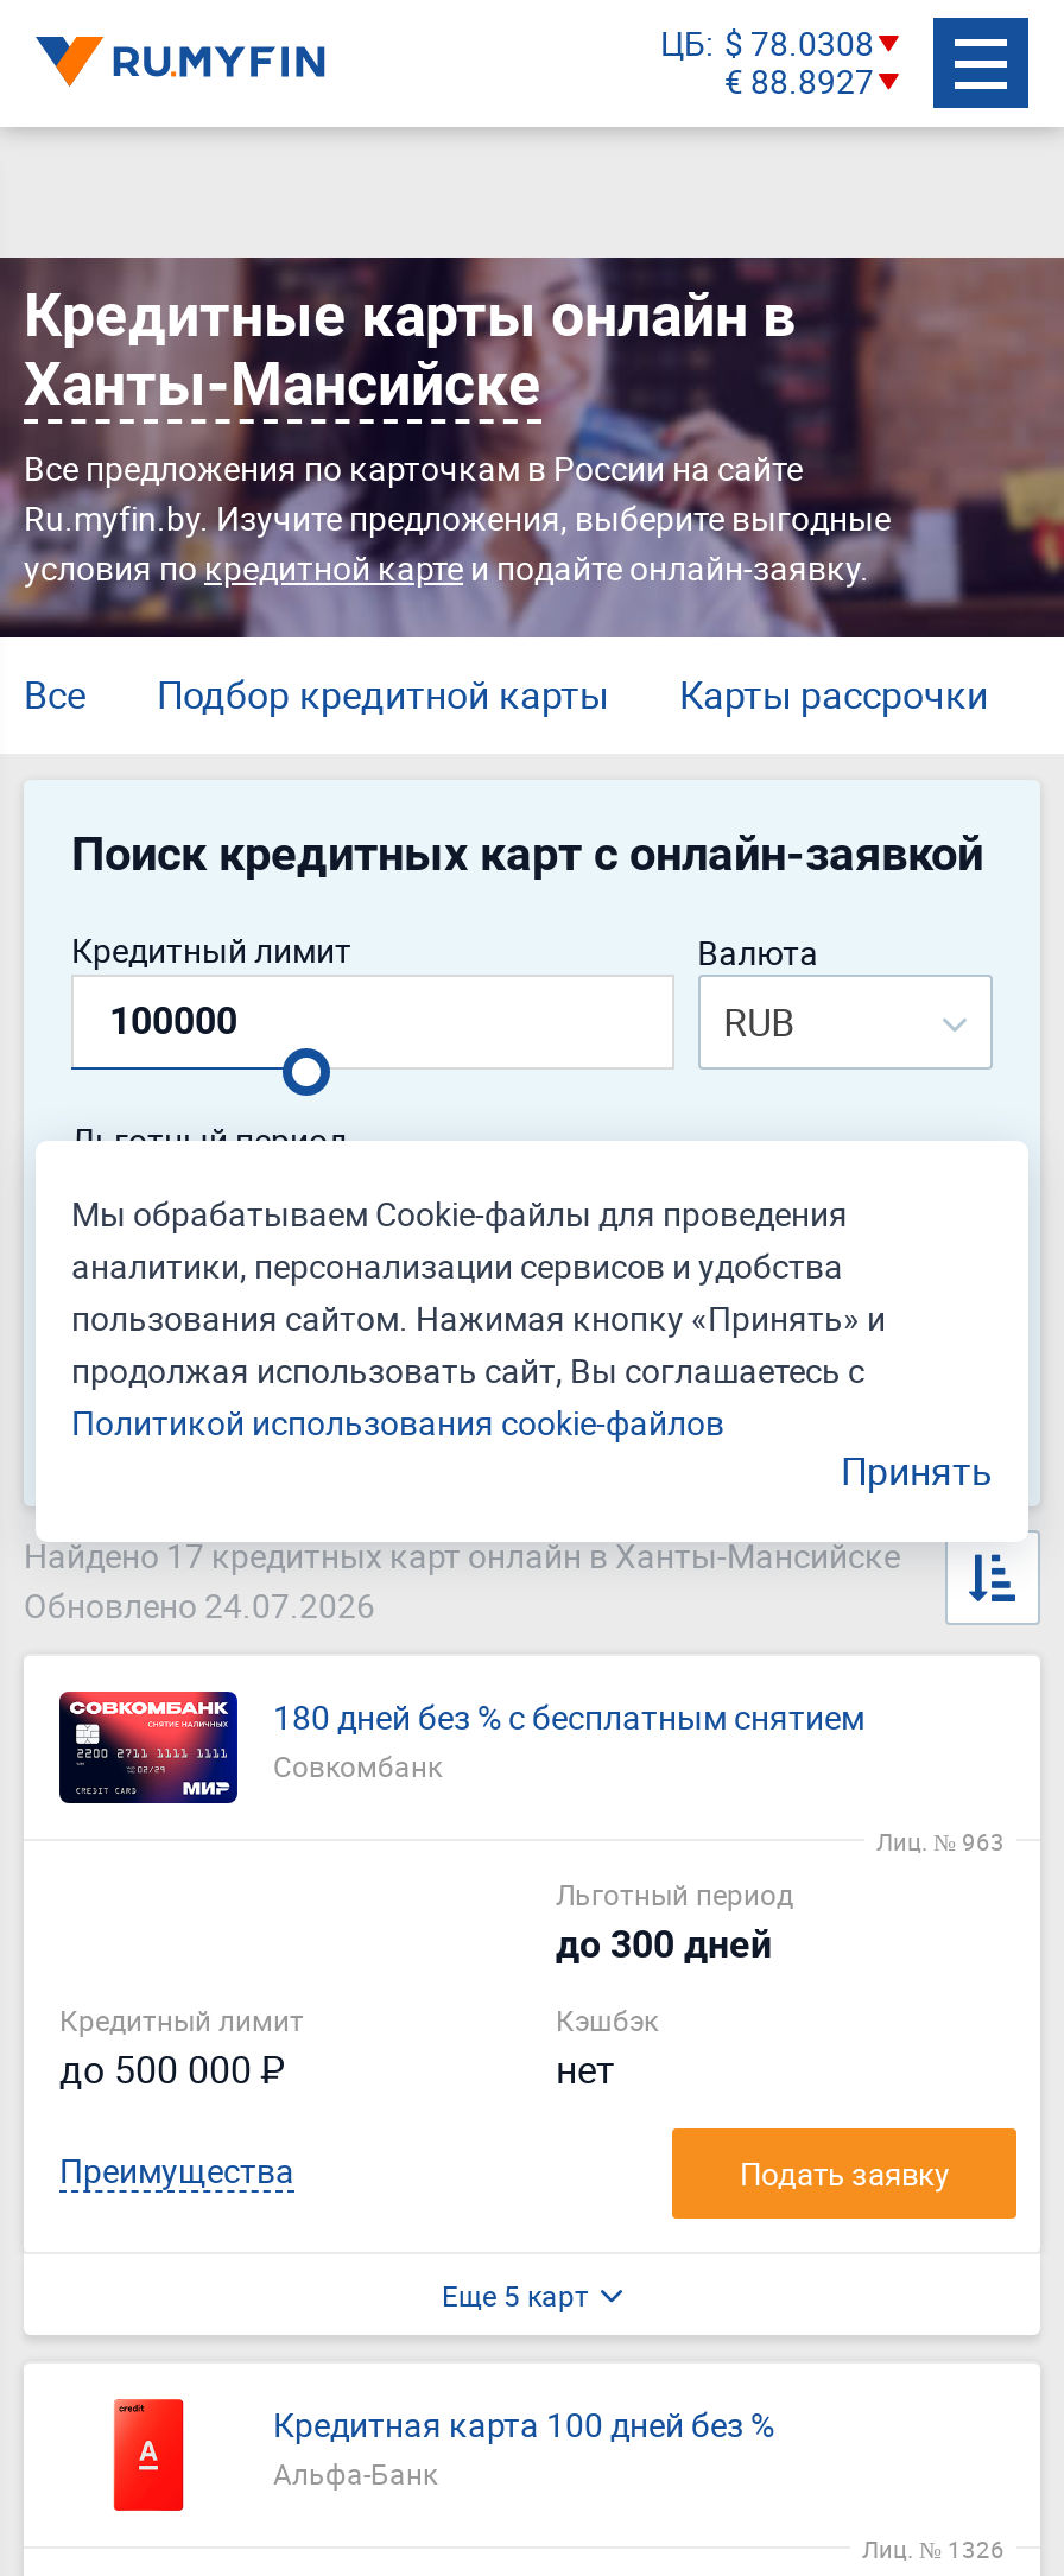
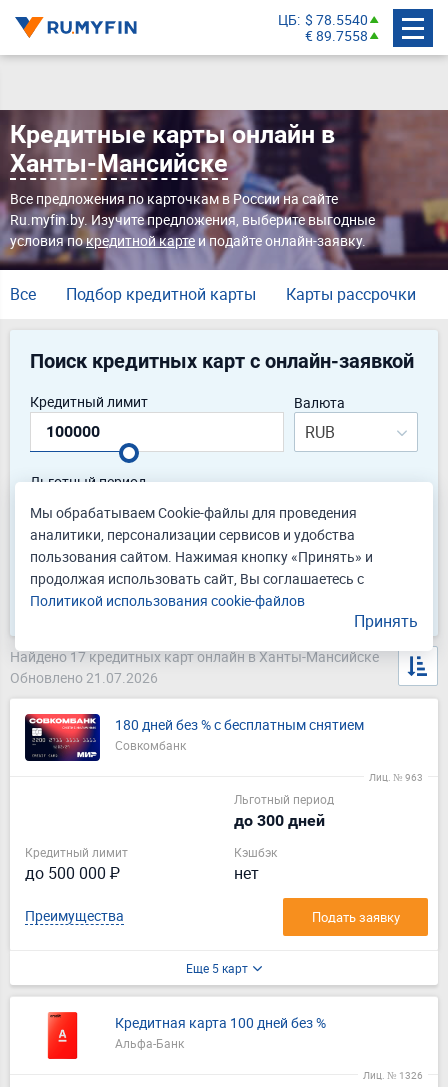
[660,19,874,64] ЦБ $ 78.0308 -> [278,9,368,28] ЦБ $ 78.5540
[724,57,874,102] € 88.8927 -> [305,25,368,44] € 89.7558
[24,1582,375,1628] Обновлено 24.07.2026 -> [10,668,158,687] Обновлено 21.07.2026

